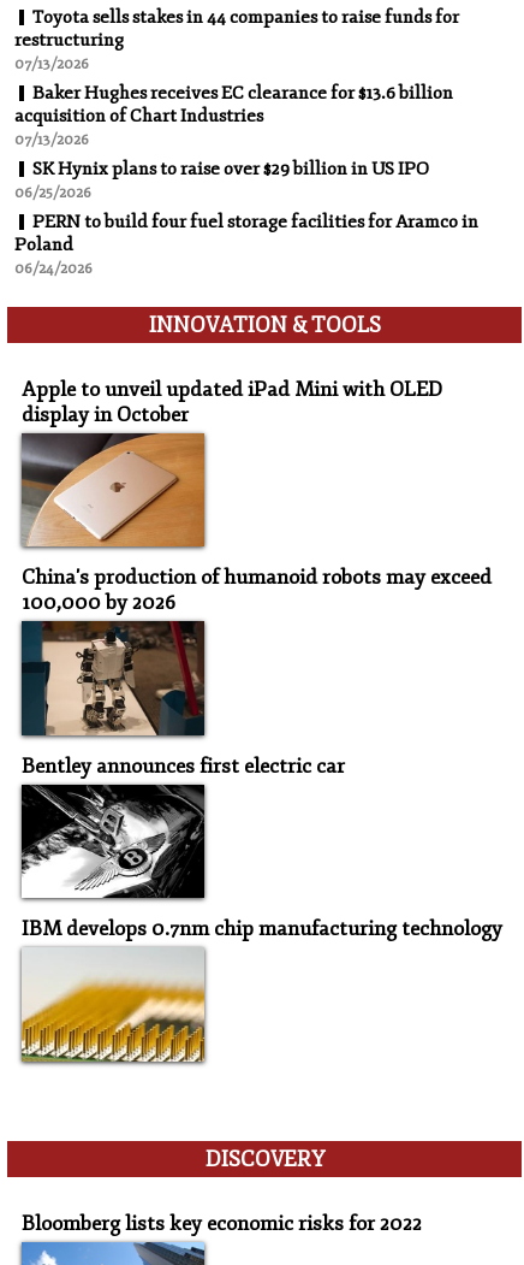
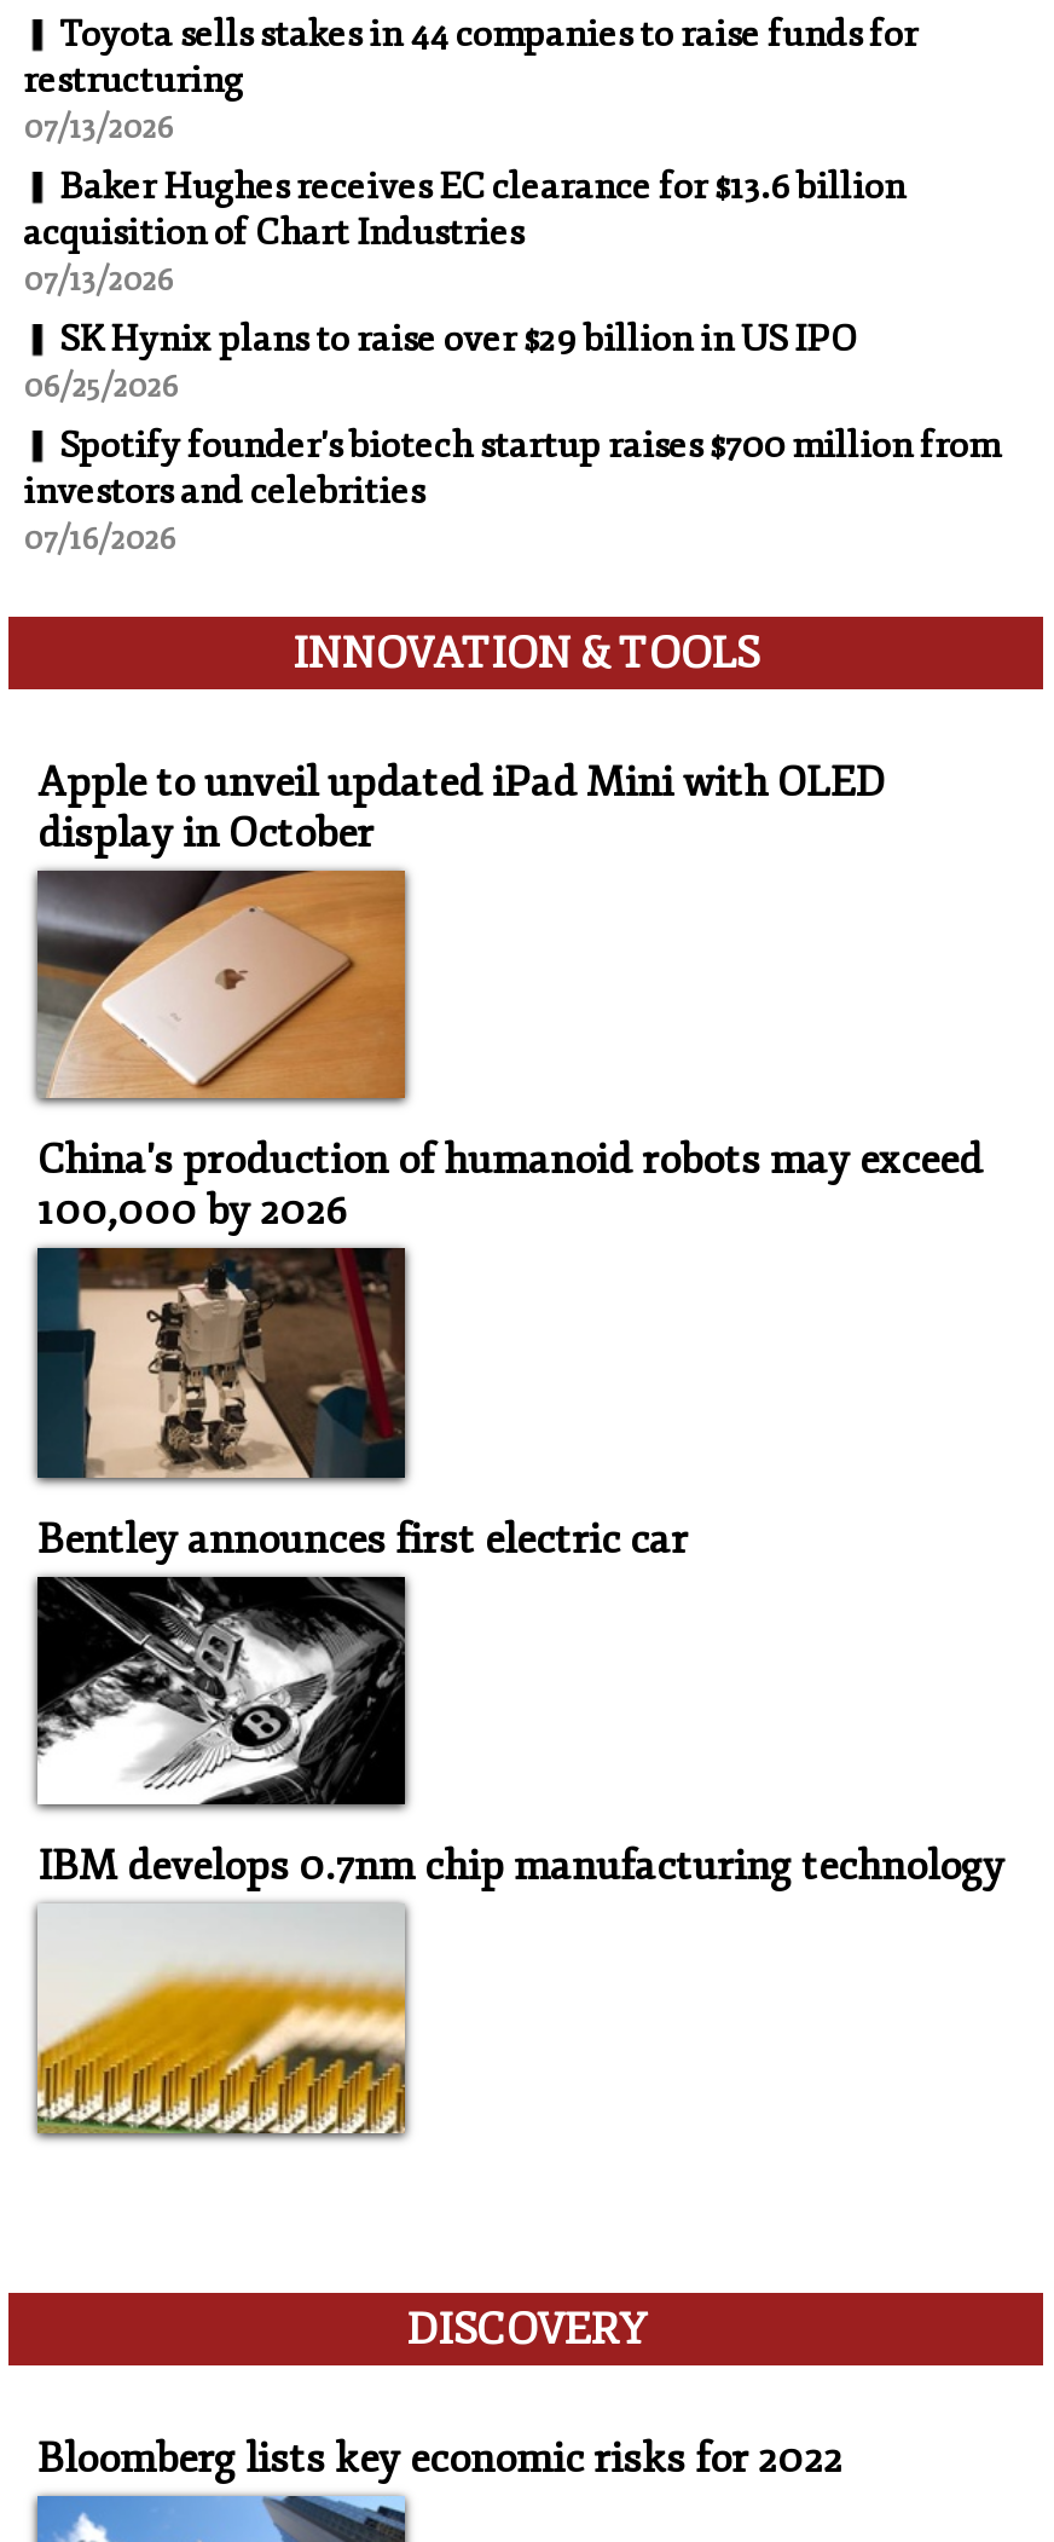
[14,211,478,278] PERN to build four fuel storage facilities for Aramco in | Poland | 06/24/2026 -> [23,423,1000,559] Spotify founder's biotech startup raises $700 million from | investors and celebrities | 07/16/2026

